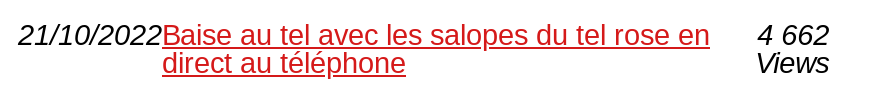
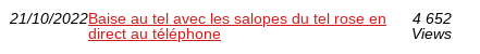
[18,19,829,51] 21/10/2022Baise au tel avec les salopes du tel rose en 4 662 -> [10,10,451,27] 21/10/2022Baise au tel avec les salopes du tel rose en 4 652

